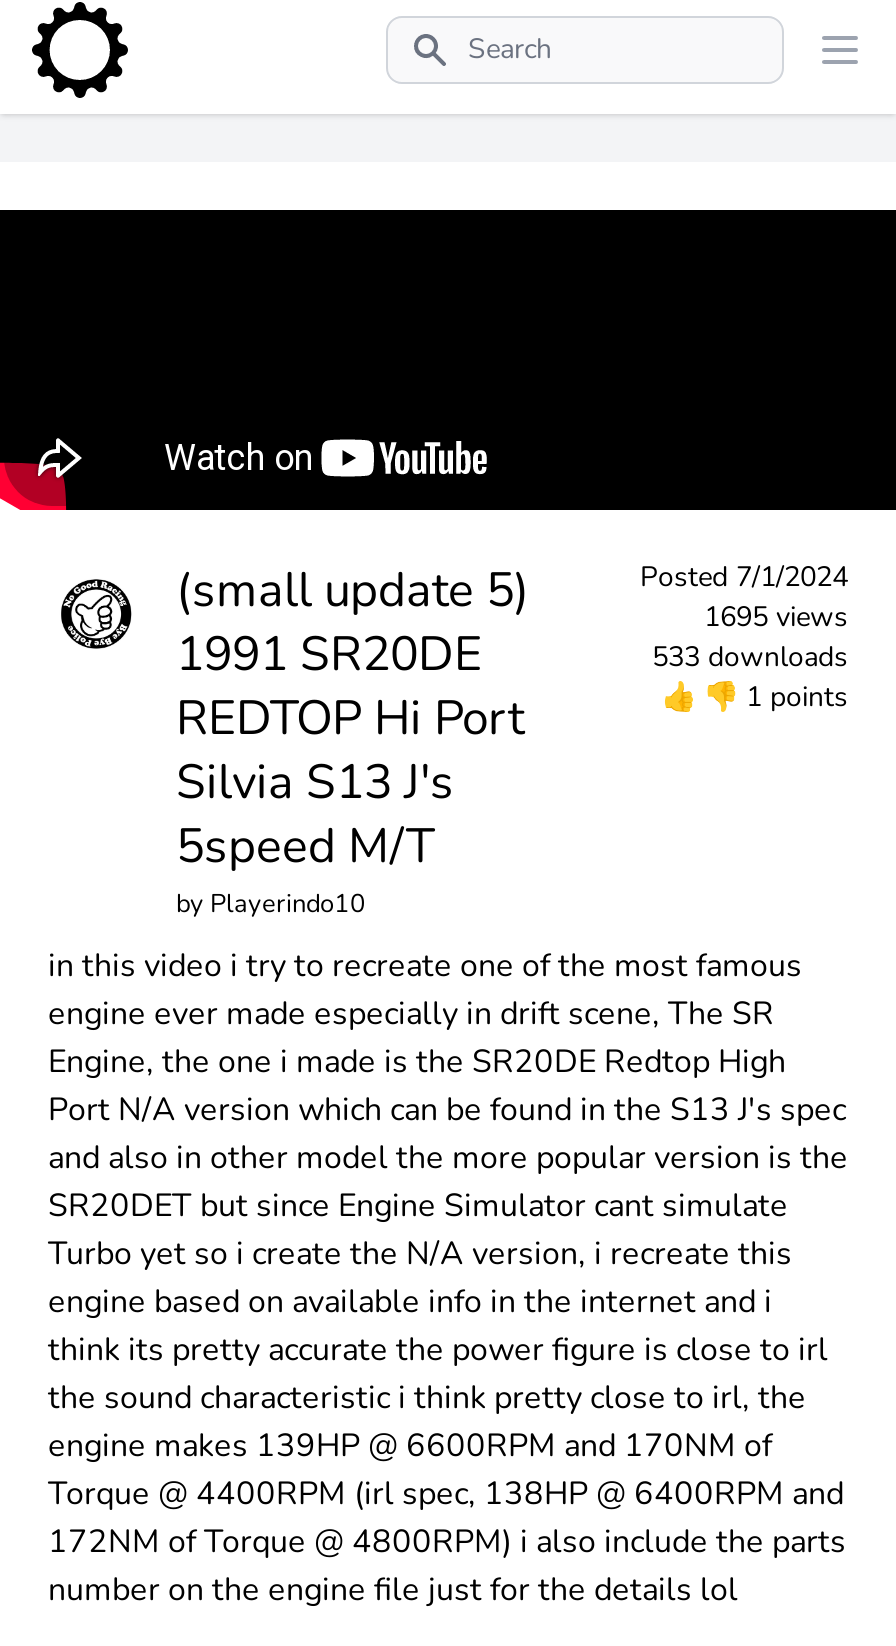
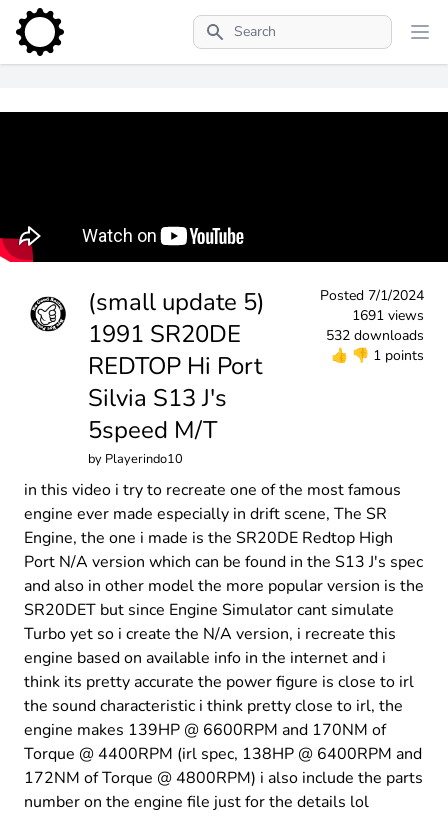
[704,598,848,636] 1695 views -> [352,306,424,325] 1691 views
[652,638,848,676] 533 downloads -> [326,326,424,345] 532 downloads

